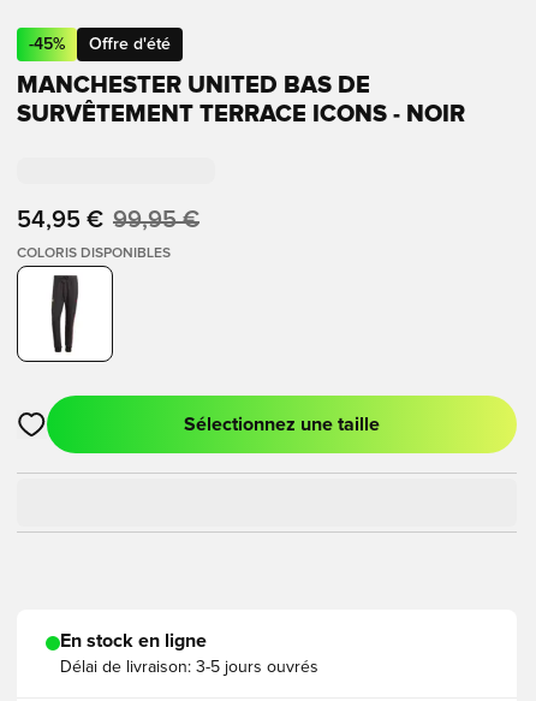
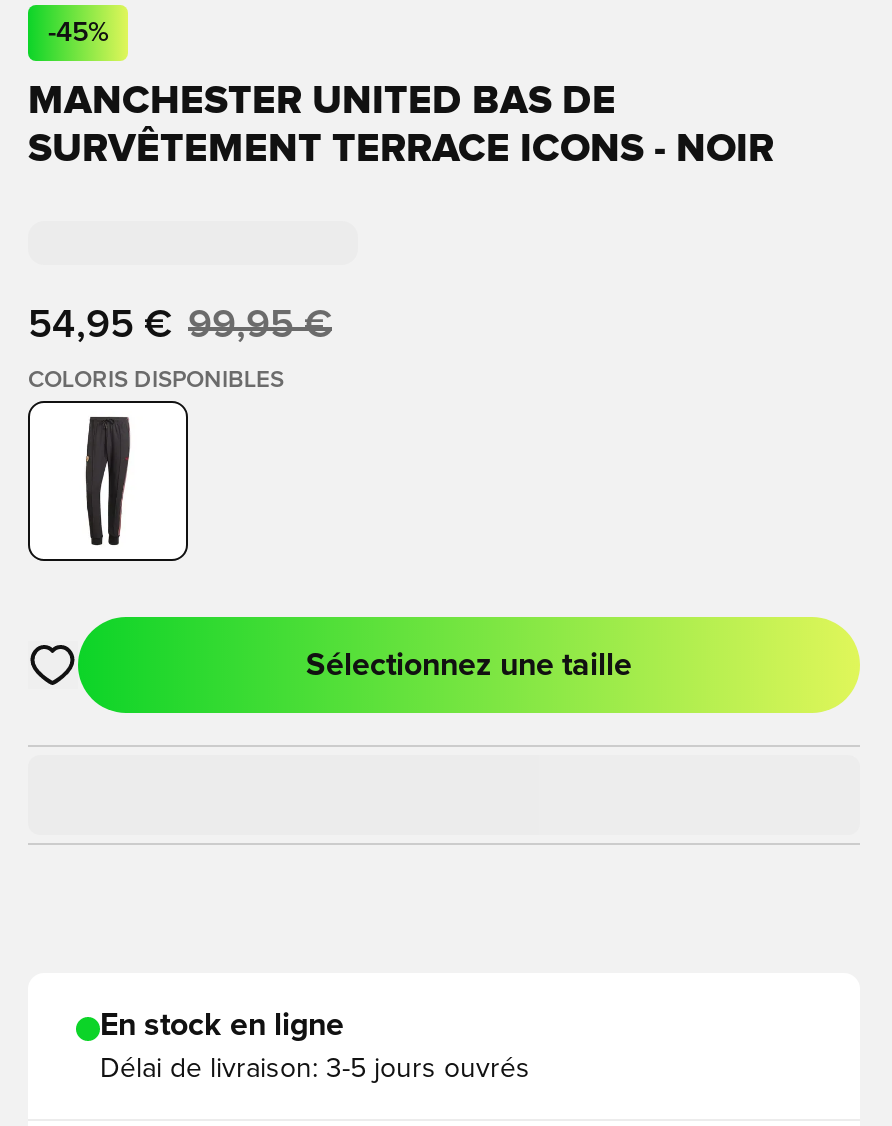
[89,36,171,53] Offre d'été -> none

